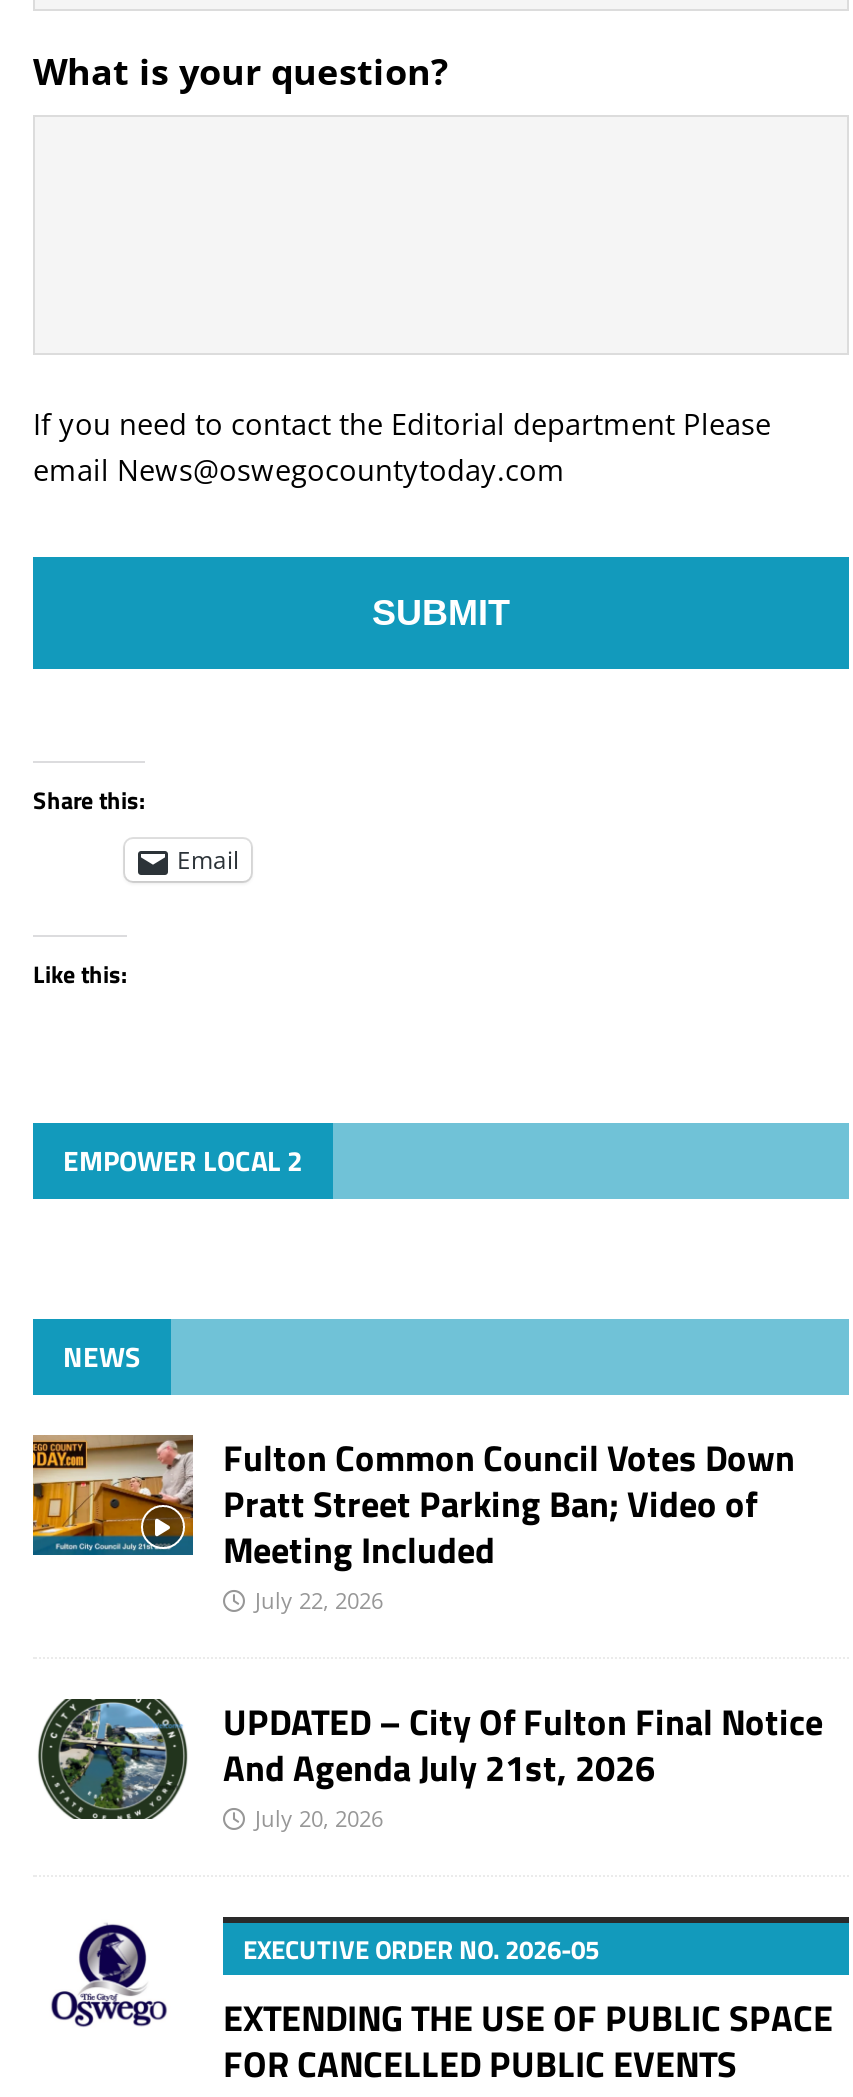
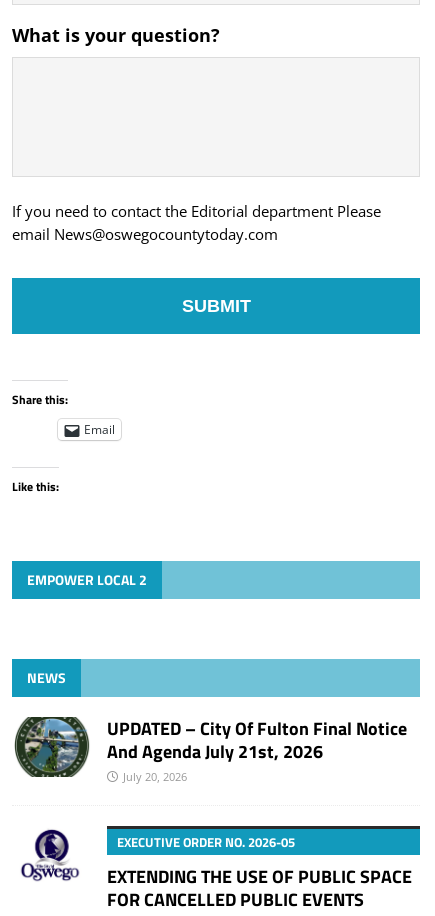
[31,1431,795,1615] [image] | Fulton Common Council Votes Down | Pratt Street Parking Ban; Video of | Meeting Included | July 22, 2026 -> none

